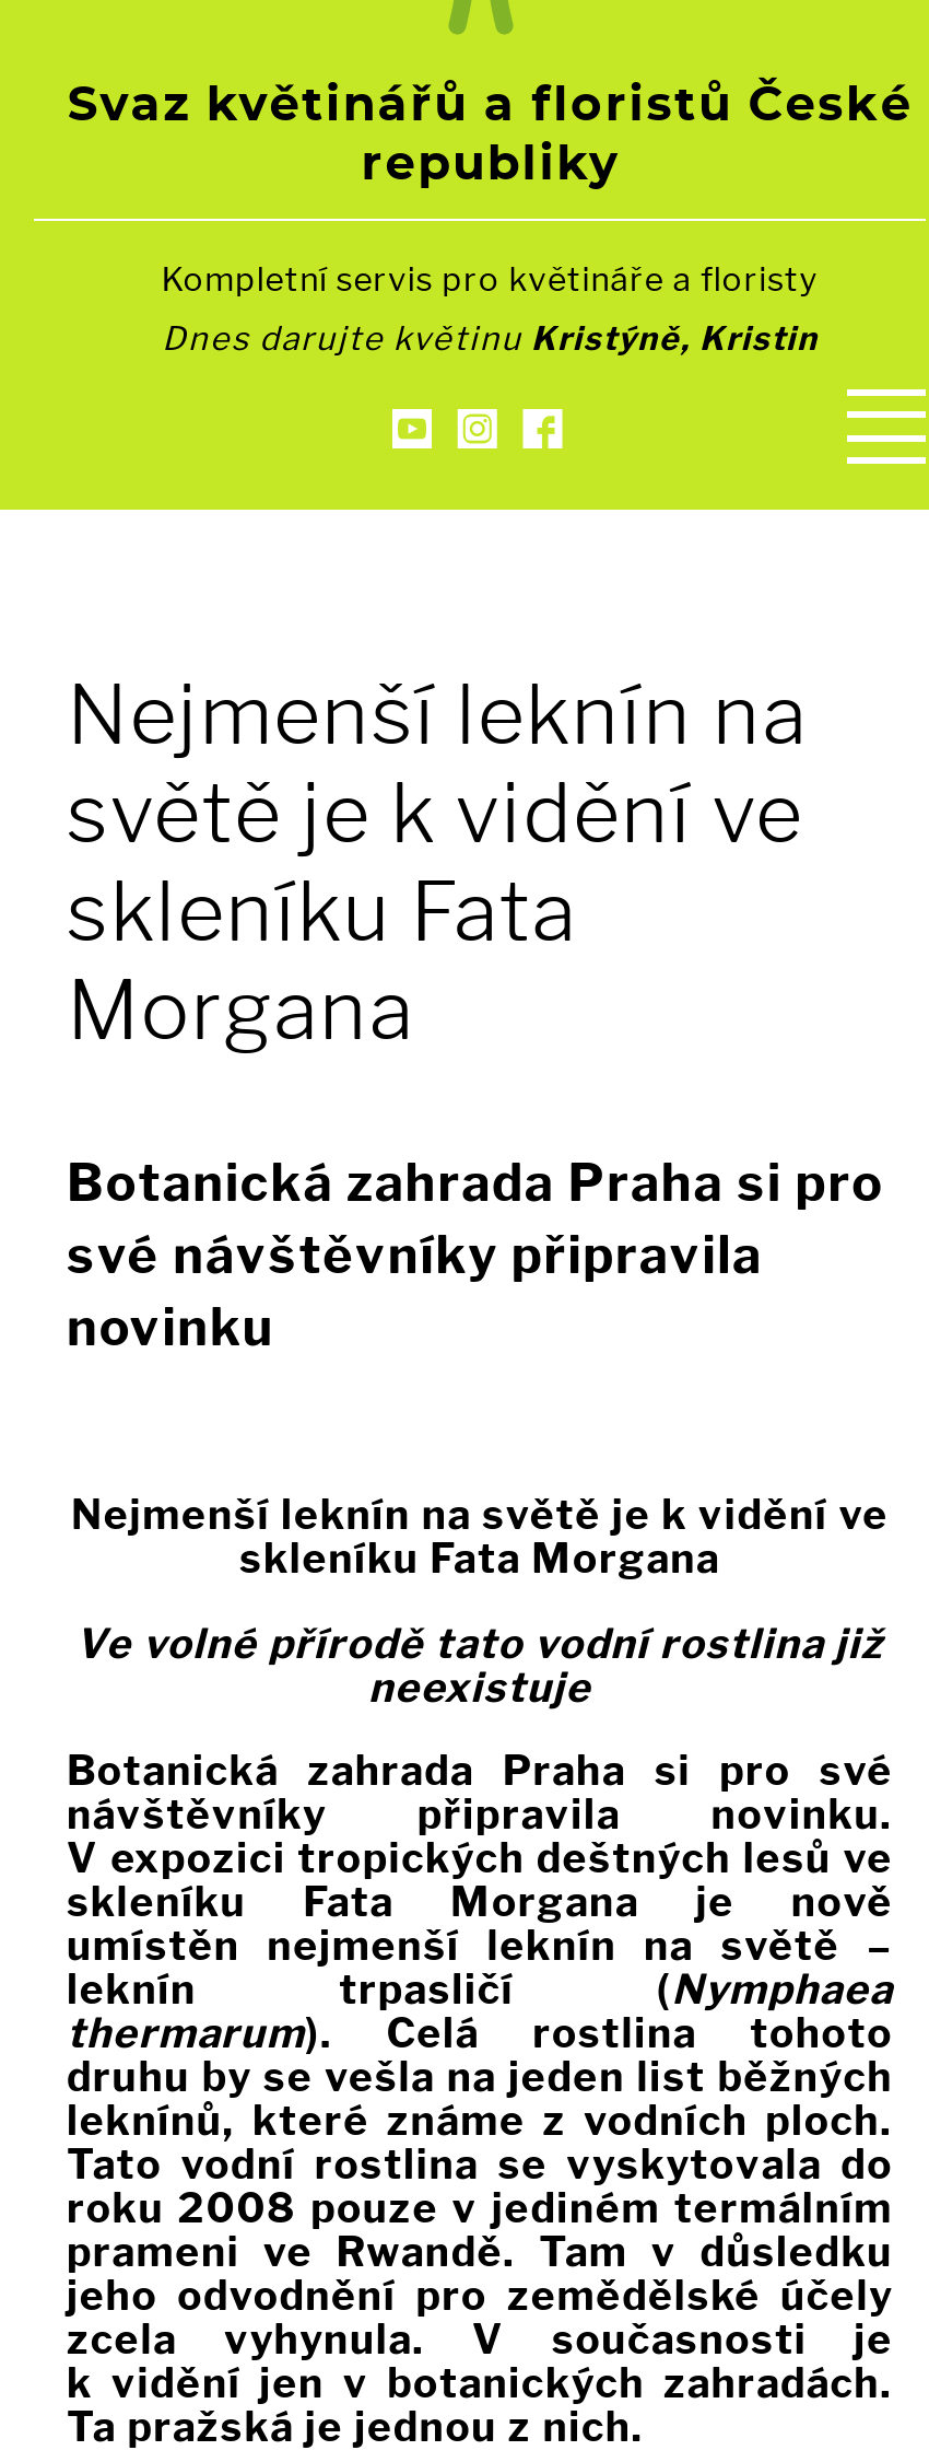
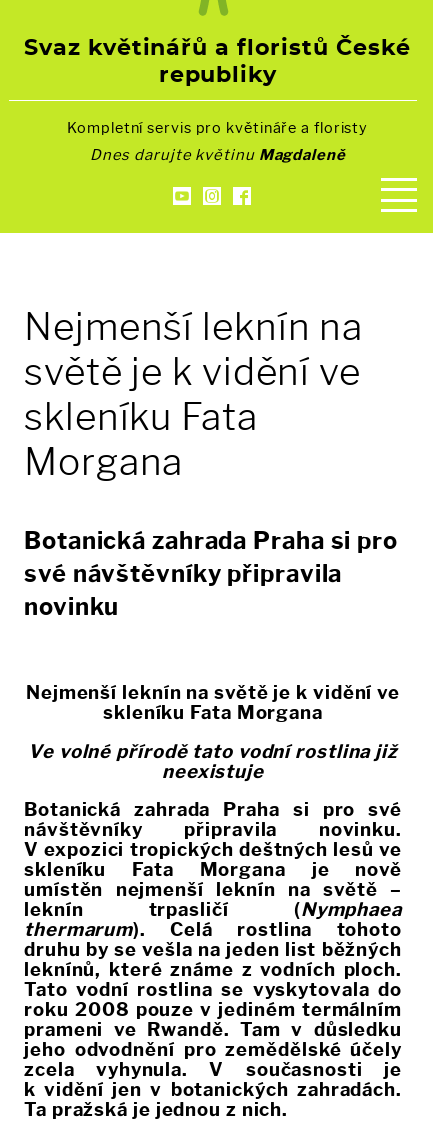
[162,320,818,359] Dnes darujte květinu Kristýně, Kristin -> [90,146,346,164] Dnes darujte květinu Magdaleně

